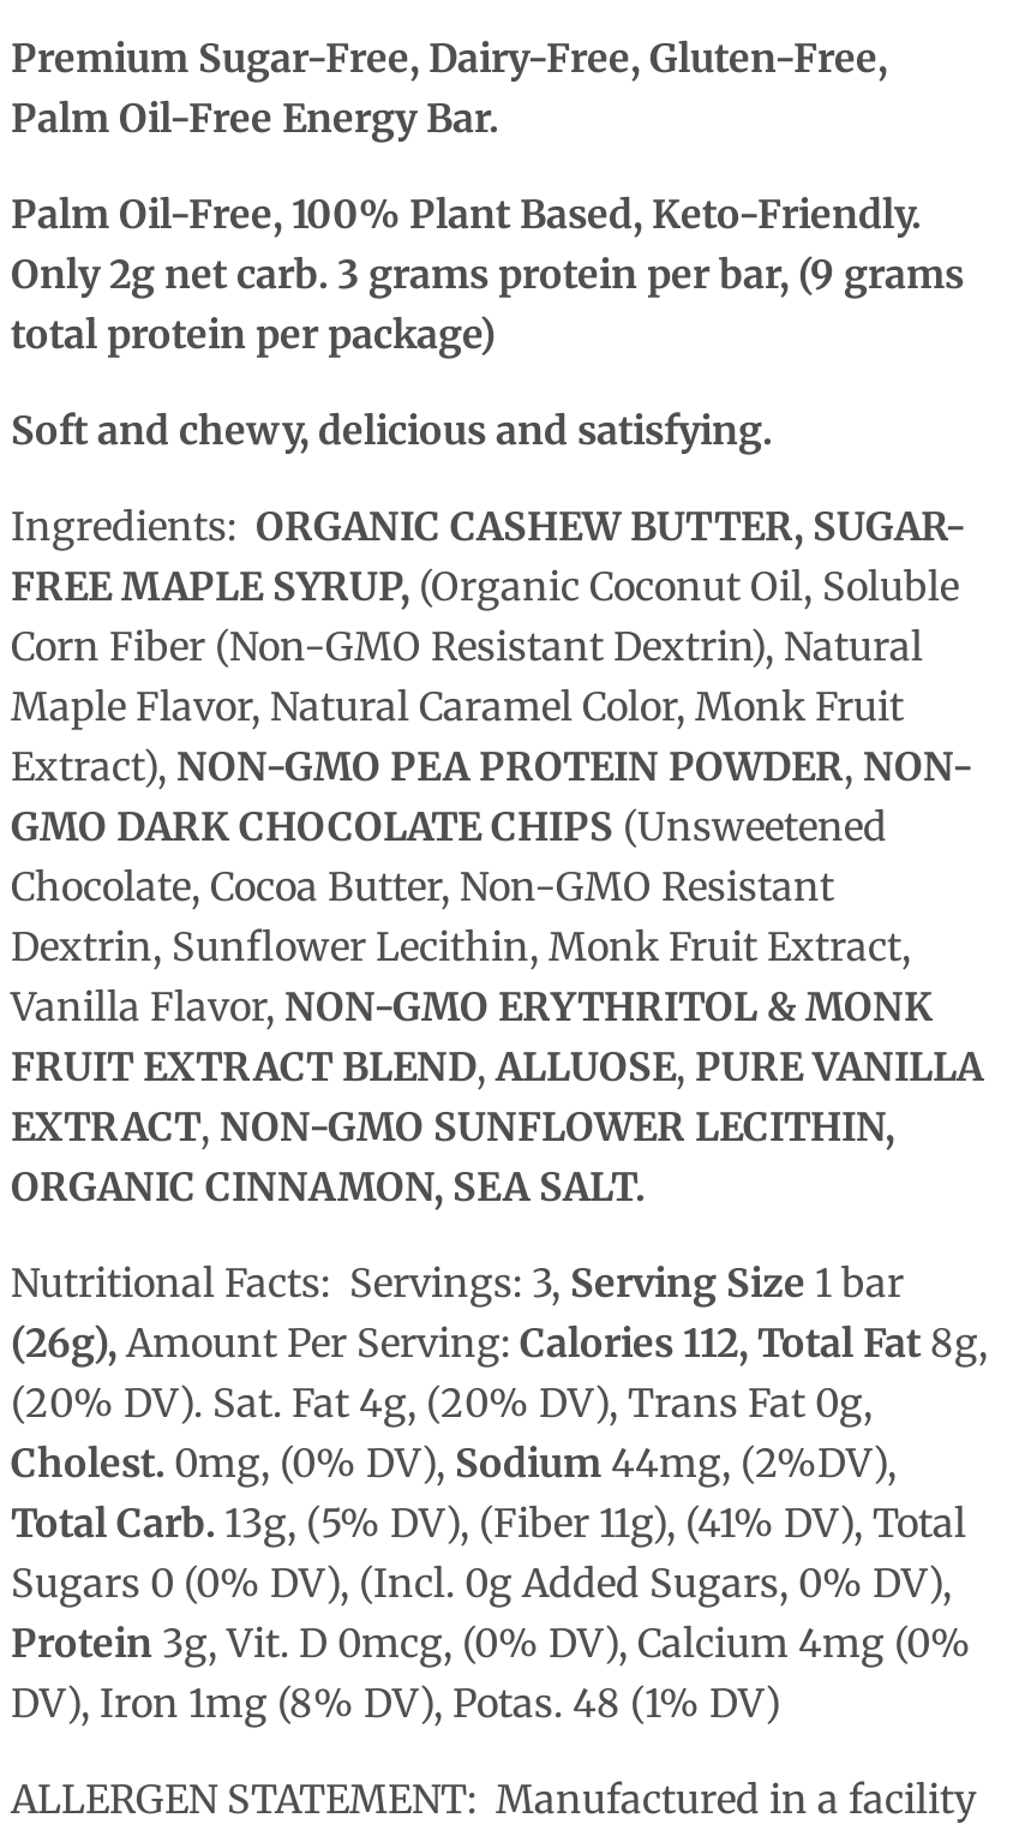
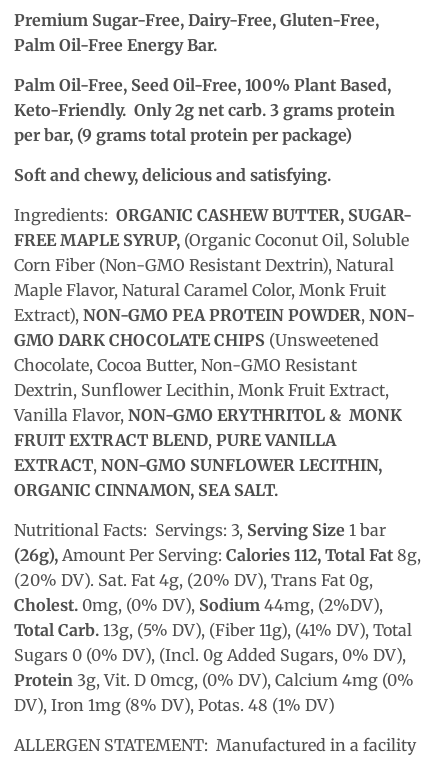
[11,190,964,358] Palm Oil-Free, 100% Plant Based, Keto-Friendly. | Only 2g net carb. 3 grams protein per bar, (9 grams | total protein per package) -> [14,75,395,145] Palm Oil-Free, Seed Oil-Free, 100% Plant Based, | Keto-Friendly. Only 2g net carb. 3 grams protein | per bar, (9 grams total protein per package)
[11,1042,983,1090] FRUIT EXTRACT BLEND, ALLUOSE, PURE VANILLA -> [14,430,336,450] FRUIT EXTRACT BLEND, PURE VANILLA

